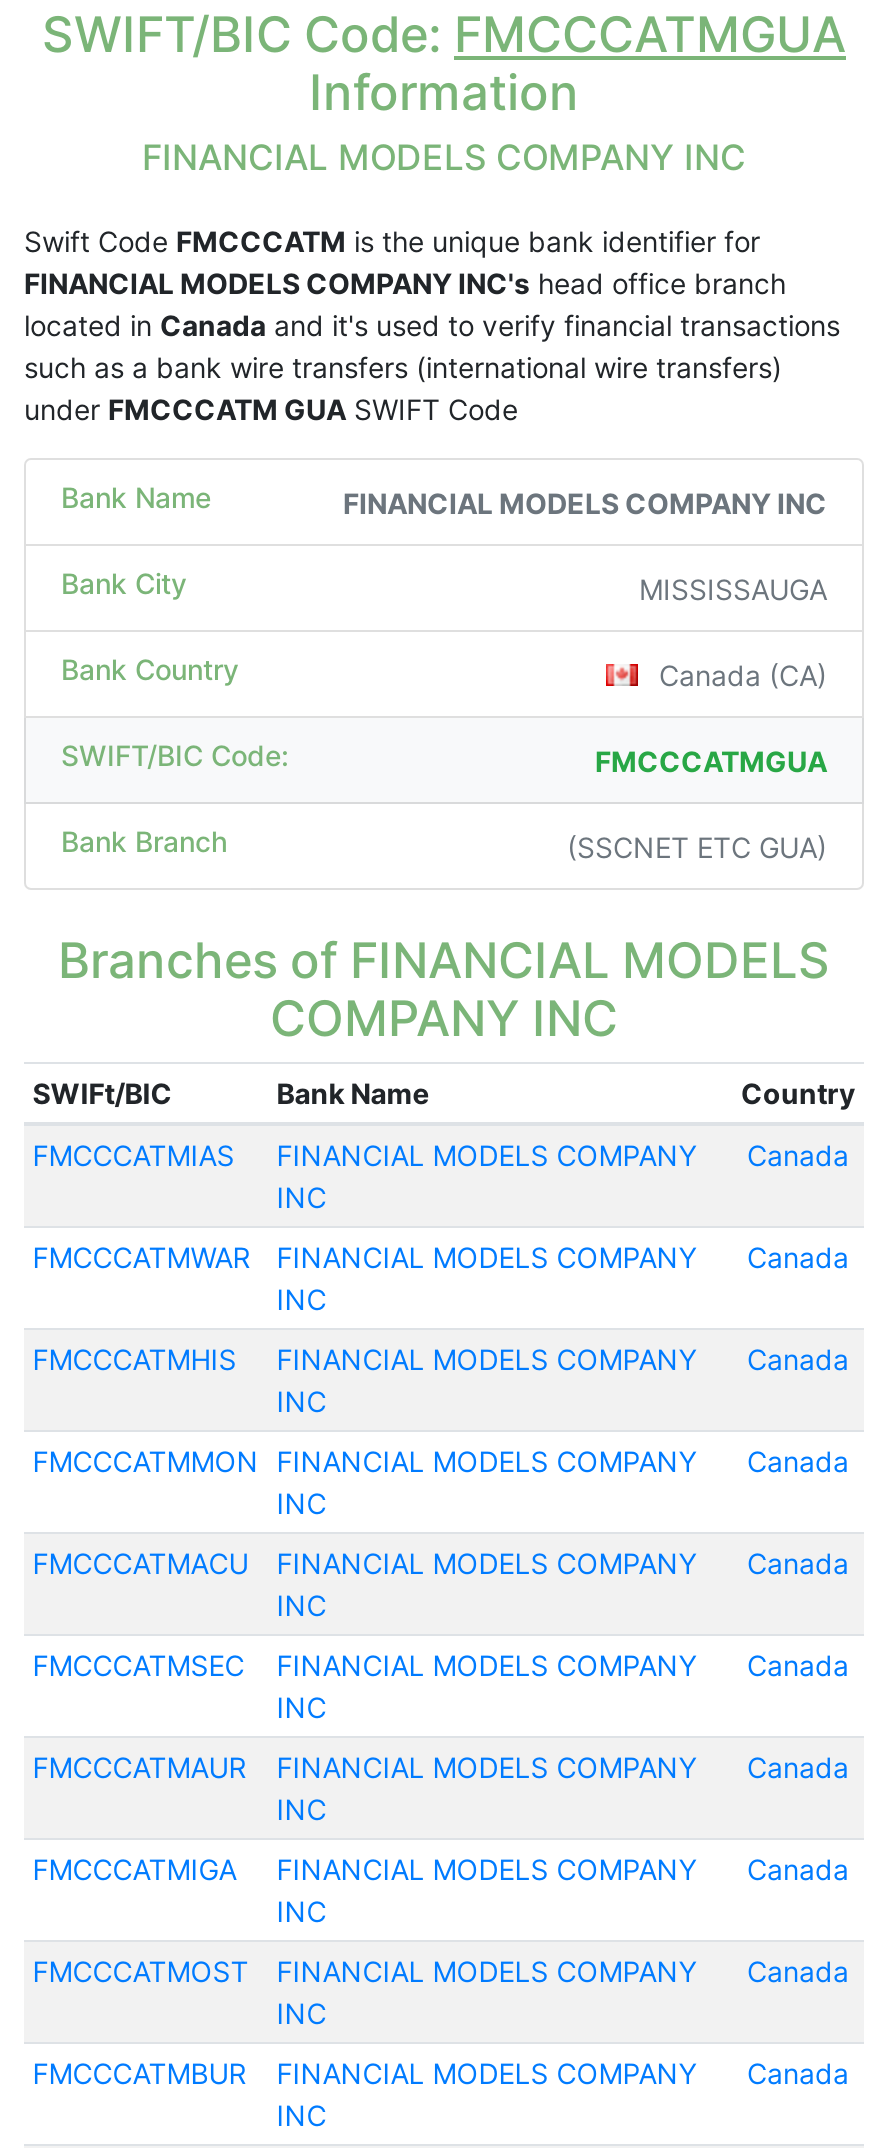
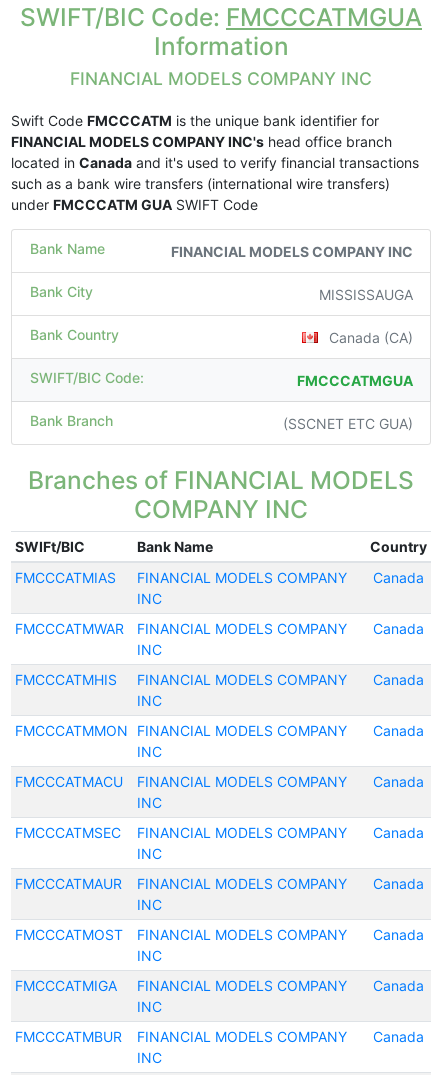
moved [32,1852,236,1886] -> [15,977,117,994]: FMCCCATMIGA
moved [32,1954,248,1988] -> [15,926,123,943]: FMCCCATMOST

